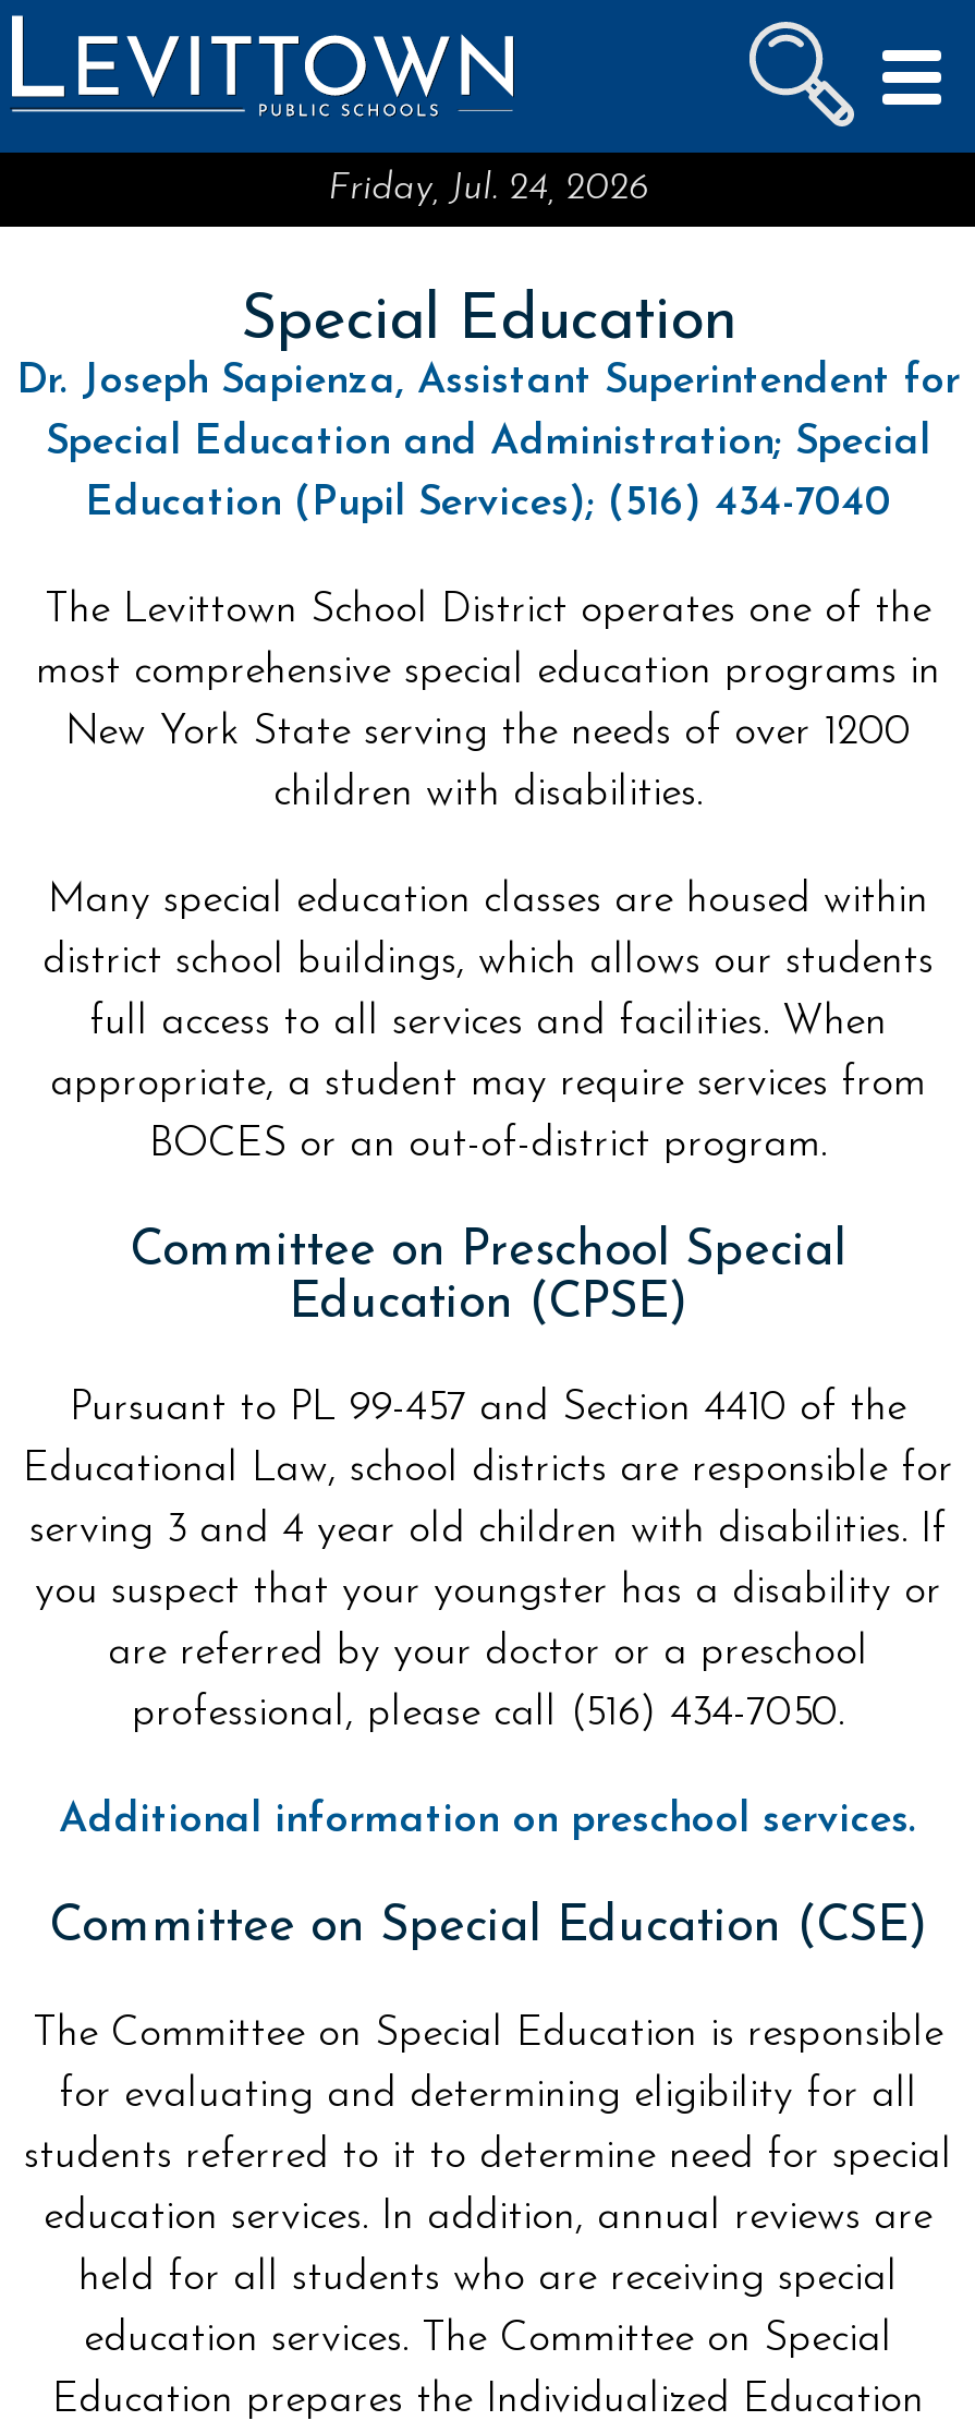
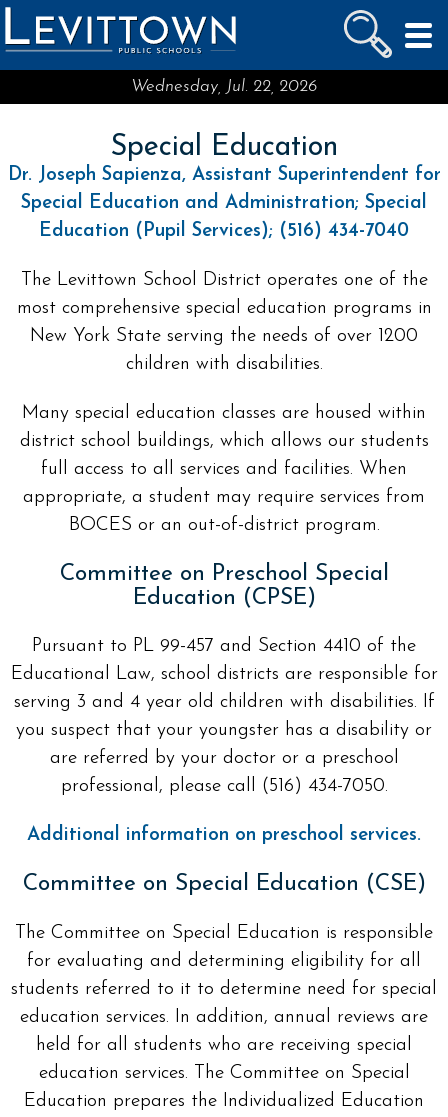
[328,170,648,207] Friday, Jul. 24, 2026 -> [131,78,317,95] Wednesday, Jul. 22, 2026

